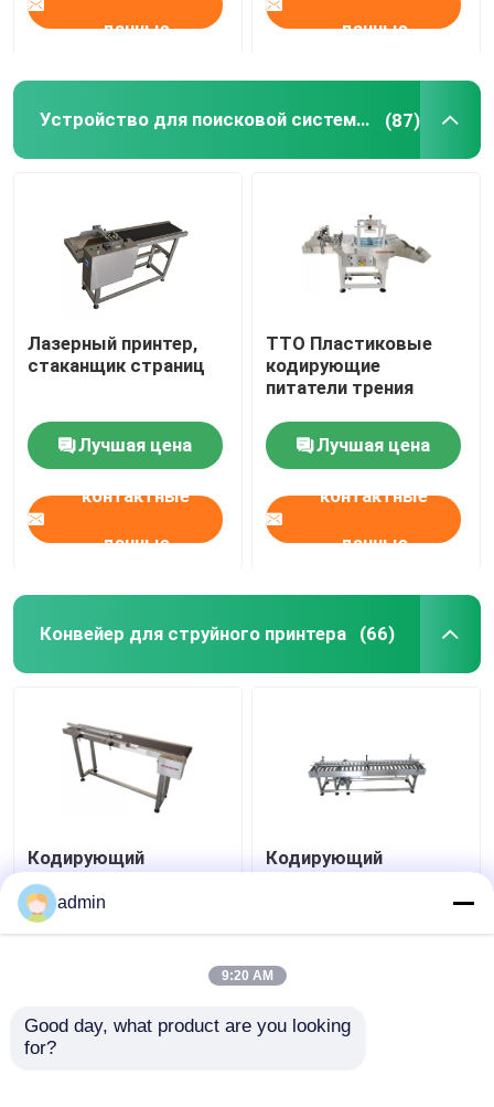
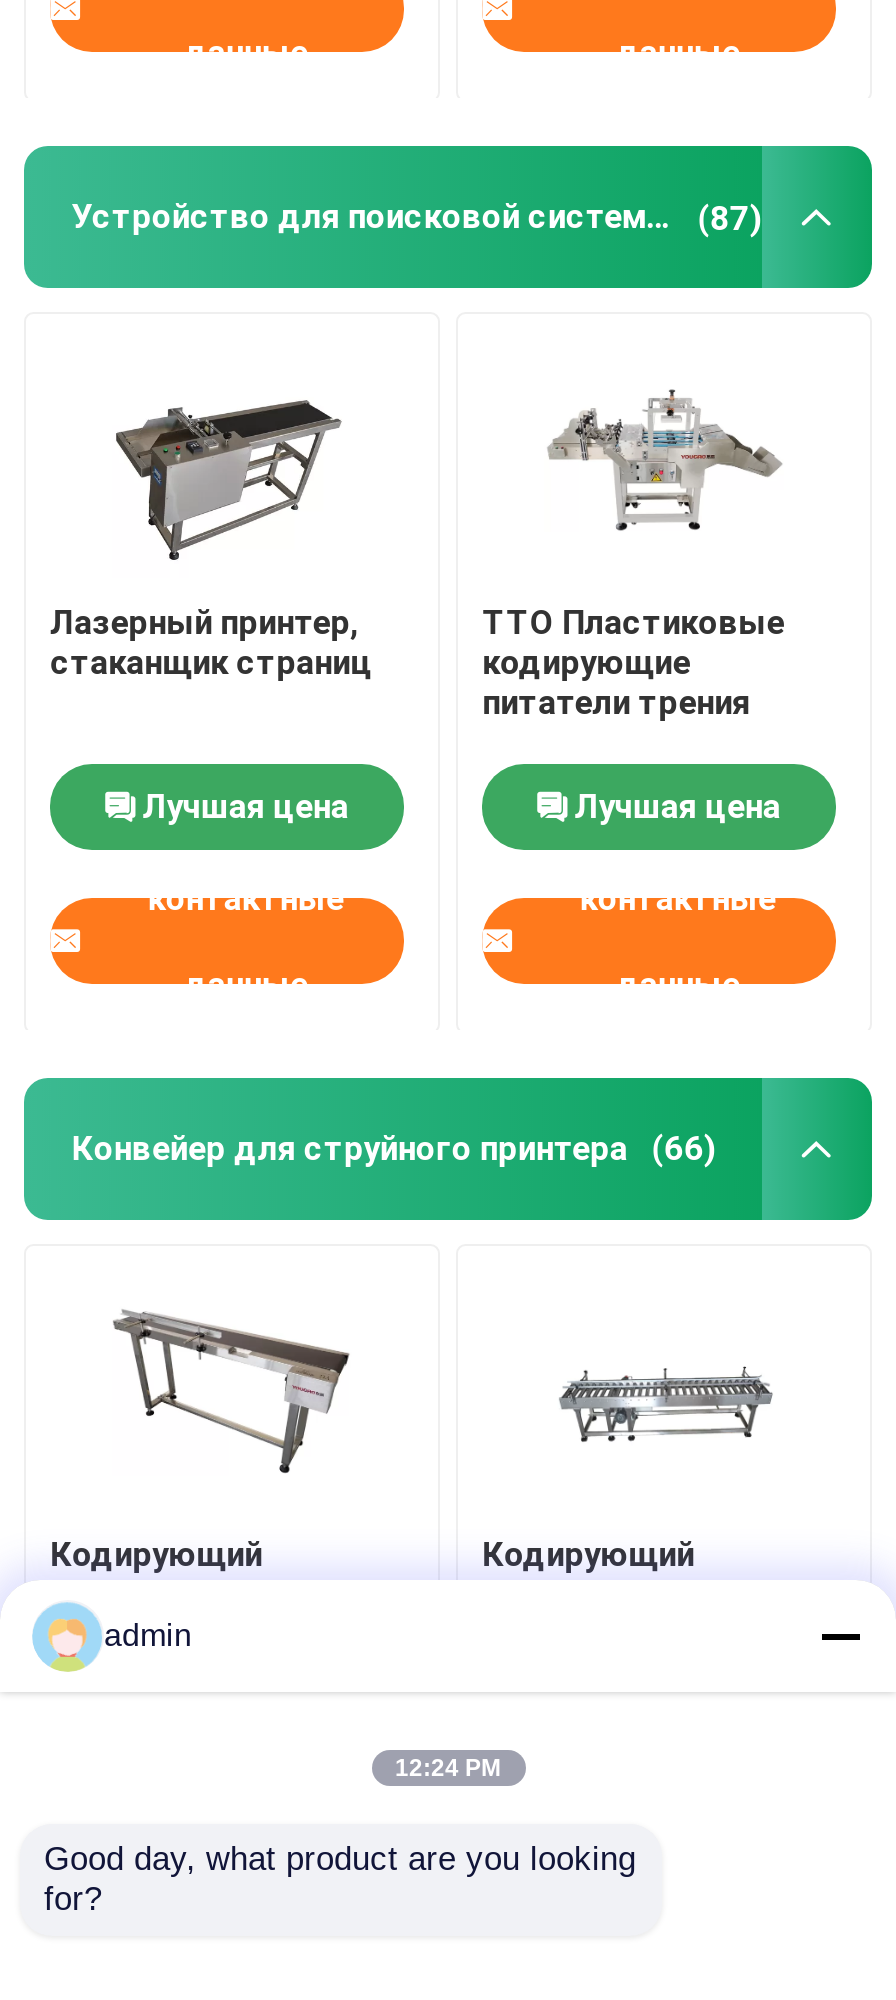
[221,968,273,983] 9:20 AM -> [395,1754,501,1782] 12:24 PM

